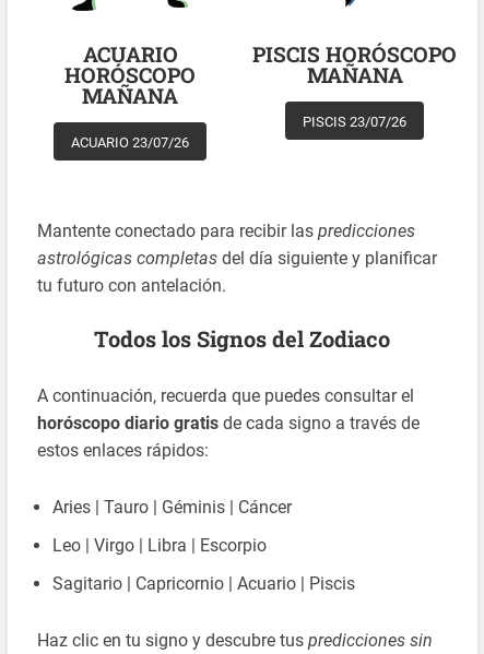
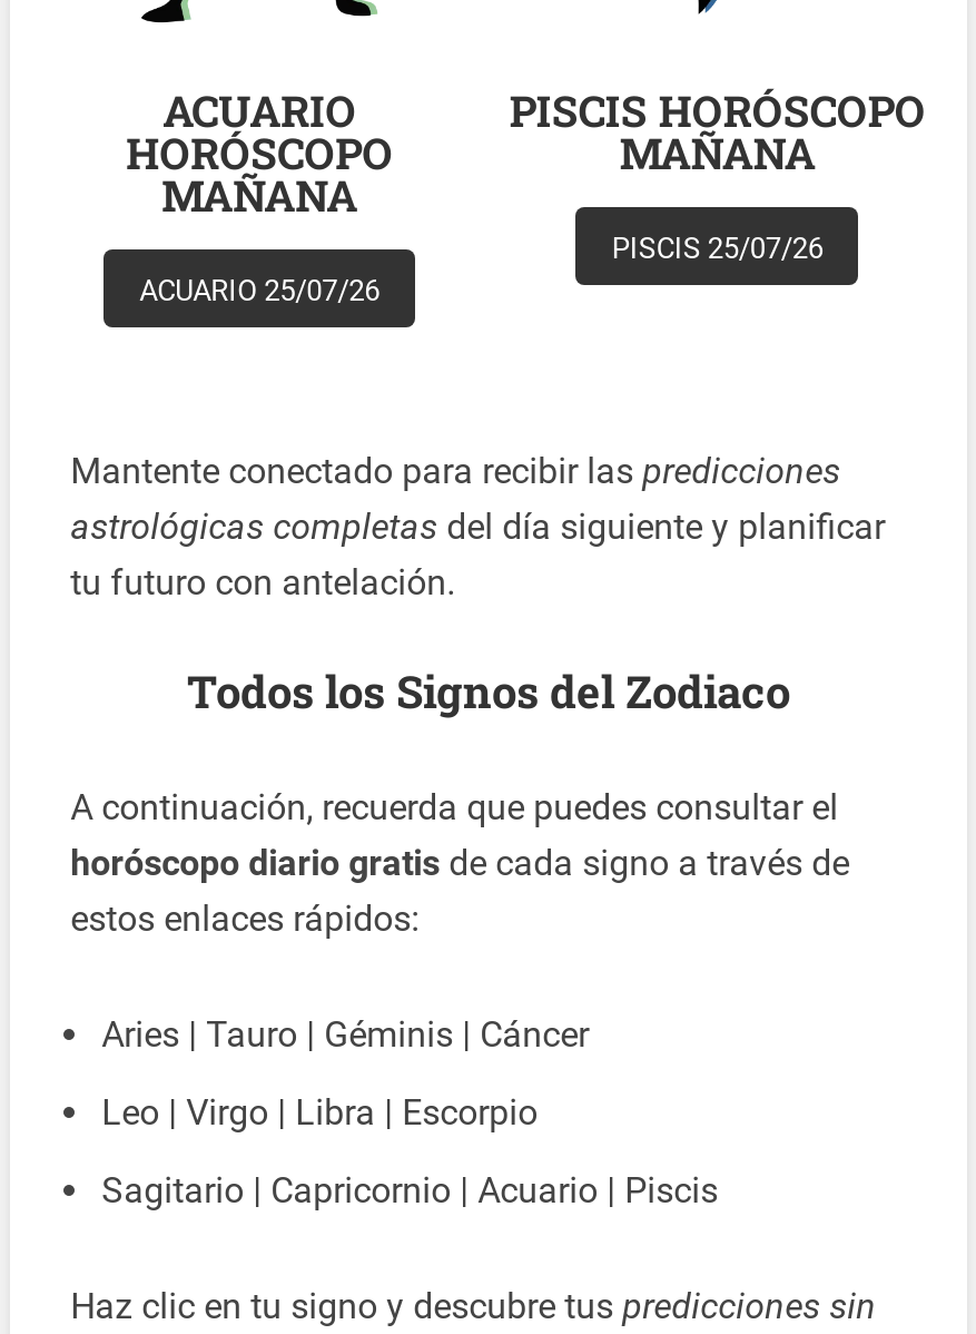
[303,114,407,130] PISCIS 23/07/26 -> [612,232,823,265] PISCIS 25/07/26
[71,134,189,151] ACUARIO 23/07/26 -> [139,274,380,308] ACUARIO 25/07/26

